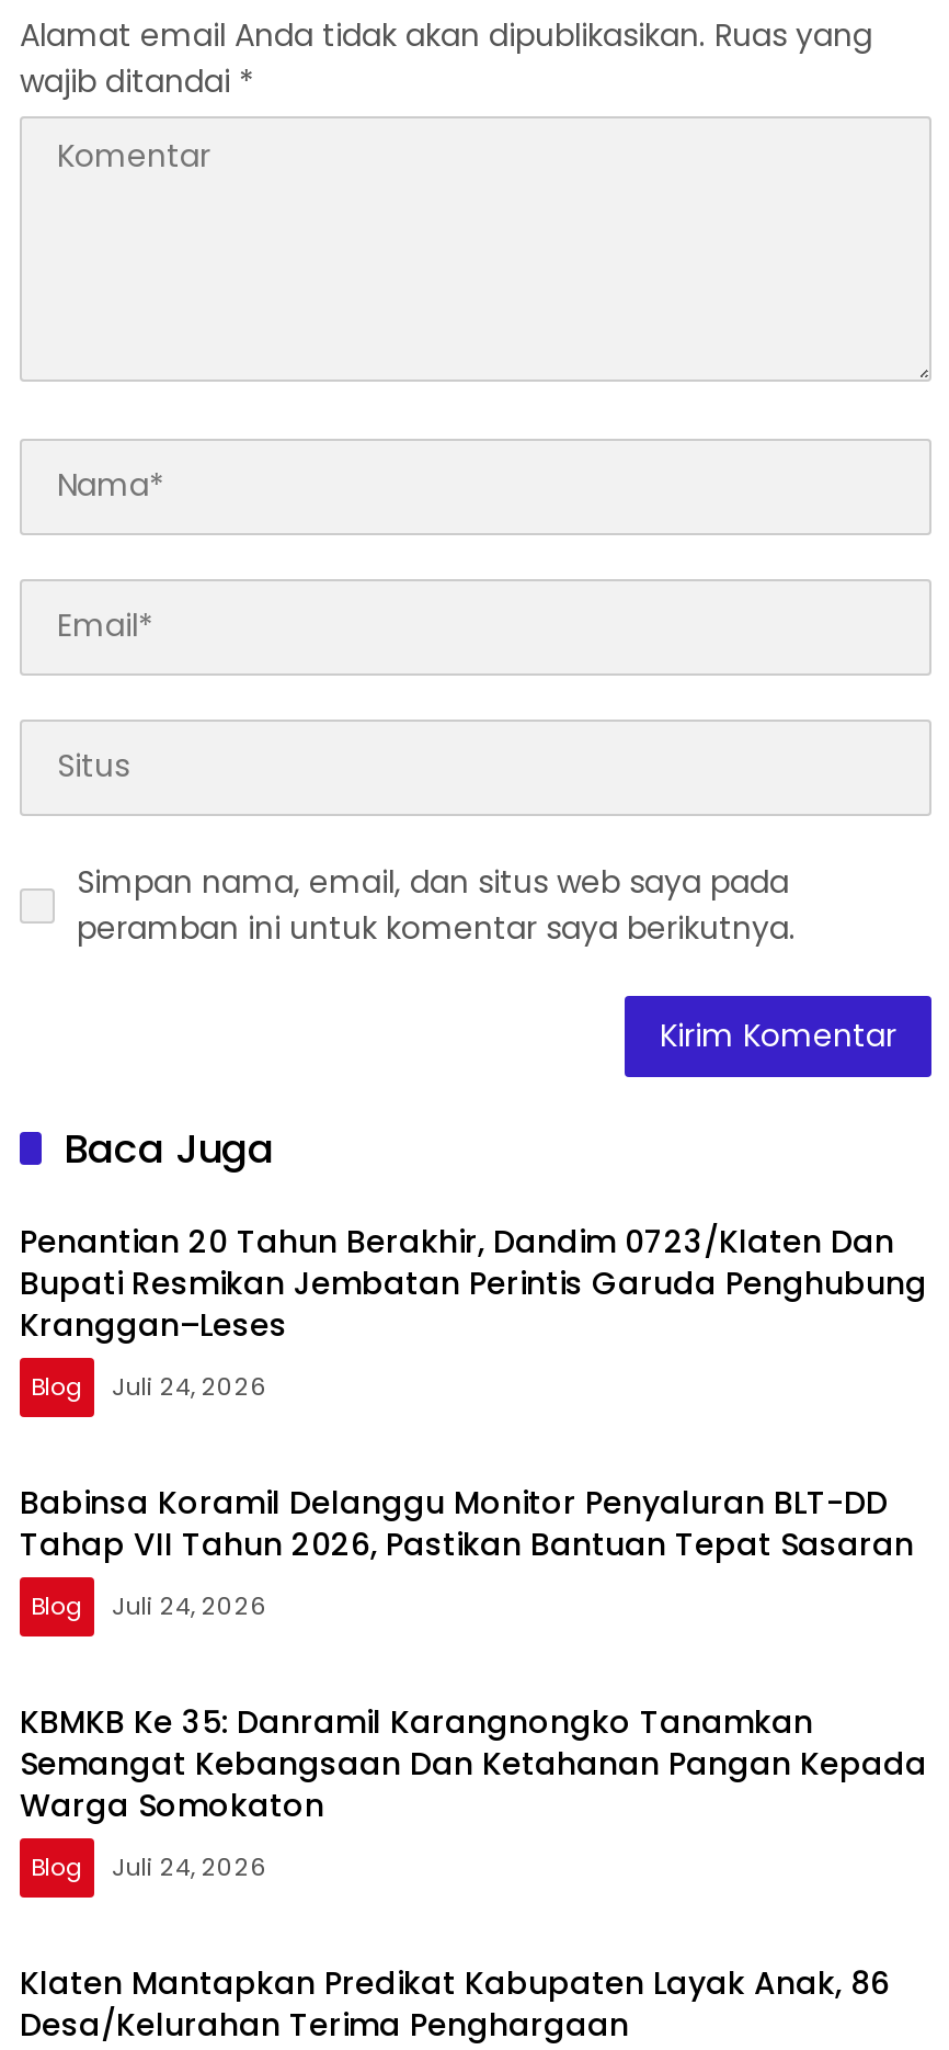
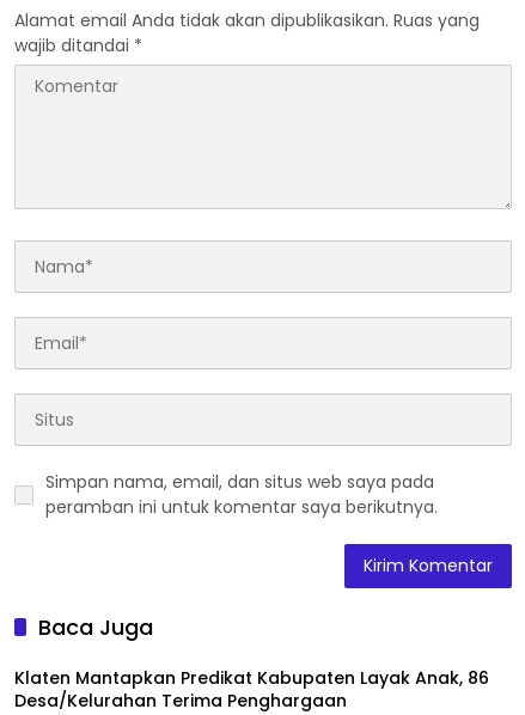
[20,1219,927,1884] Penantian 20 Tahun Berakhir, Dandim 0723/Klaten Dan | Bupati Resmikan Jembatan Perintis Garuda Penghubung | Kranggan–Leses | Blog | Juli 24, 2026 | Babinsa Koramil Delanggu Monitor Penyaluran BLT-DD | Tahap VII Tahun 2026, Pastikan Bantuan Tepat Sasaran | Blog | Juli 24, 2026 | KBMKB Ke 35: Danramil Karangnongko Tanamkan | Semangat Kebangsaan Dan Ketahanan Pangan Kepada | Warga Somokaton | Blog | Juli 24, 2026 -> none

